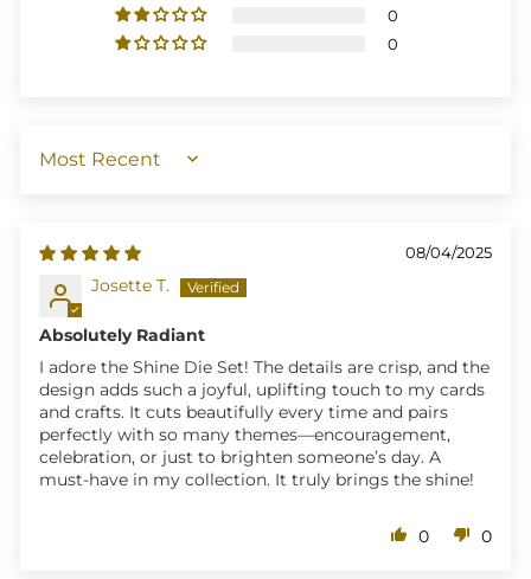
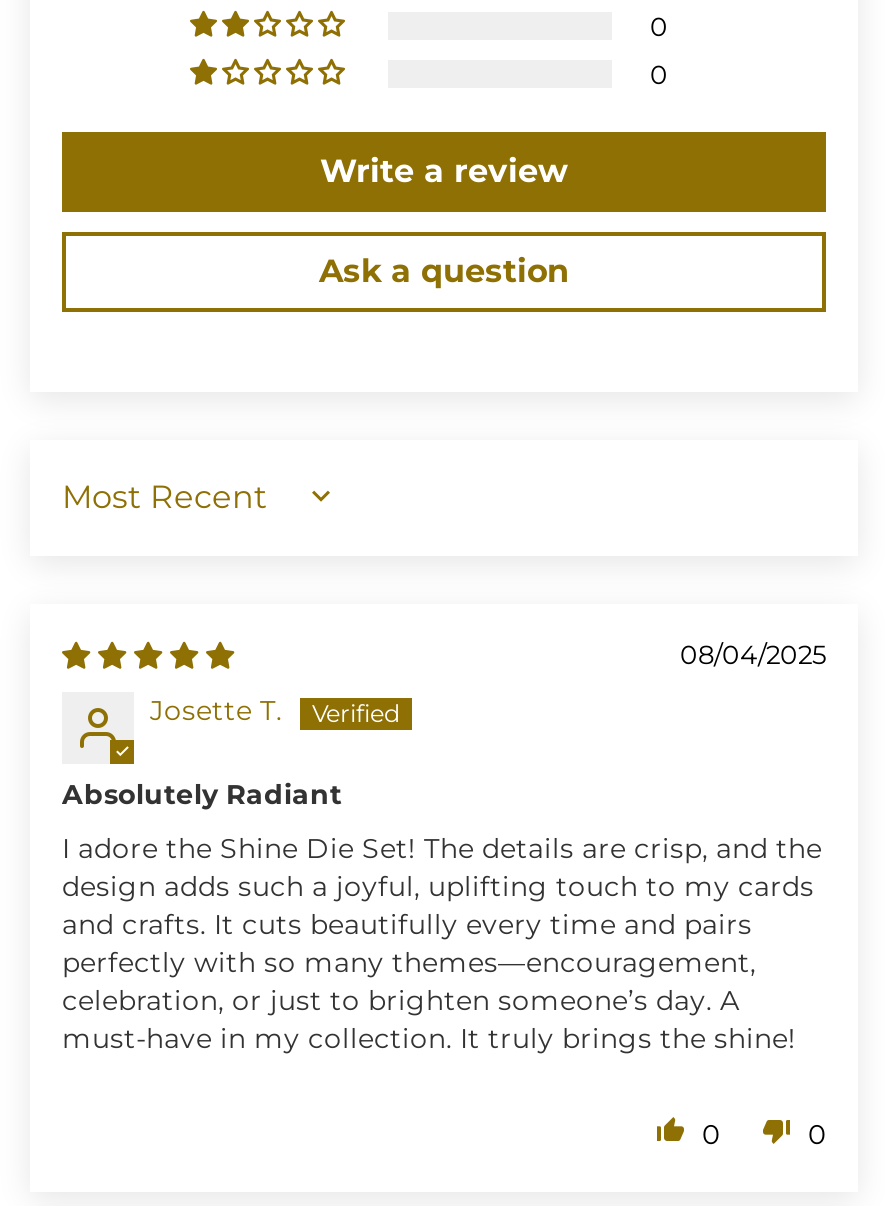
none -> [319,153,569,291] Write a review | Ask a question

